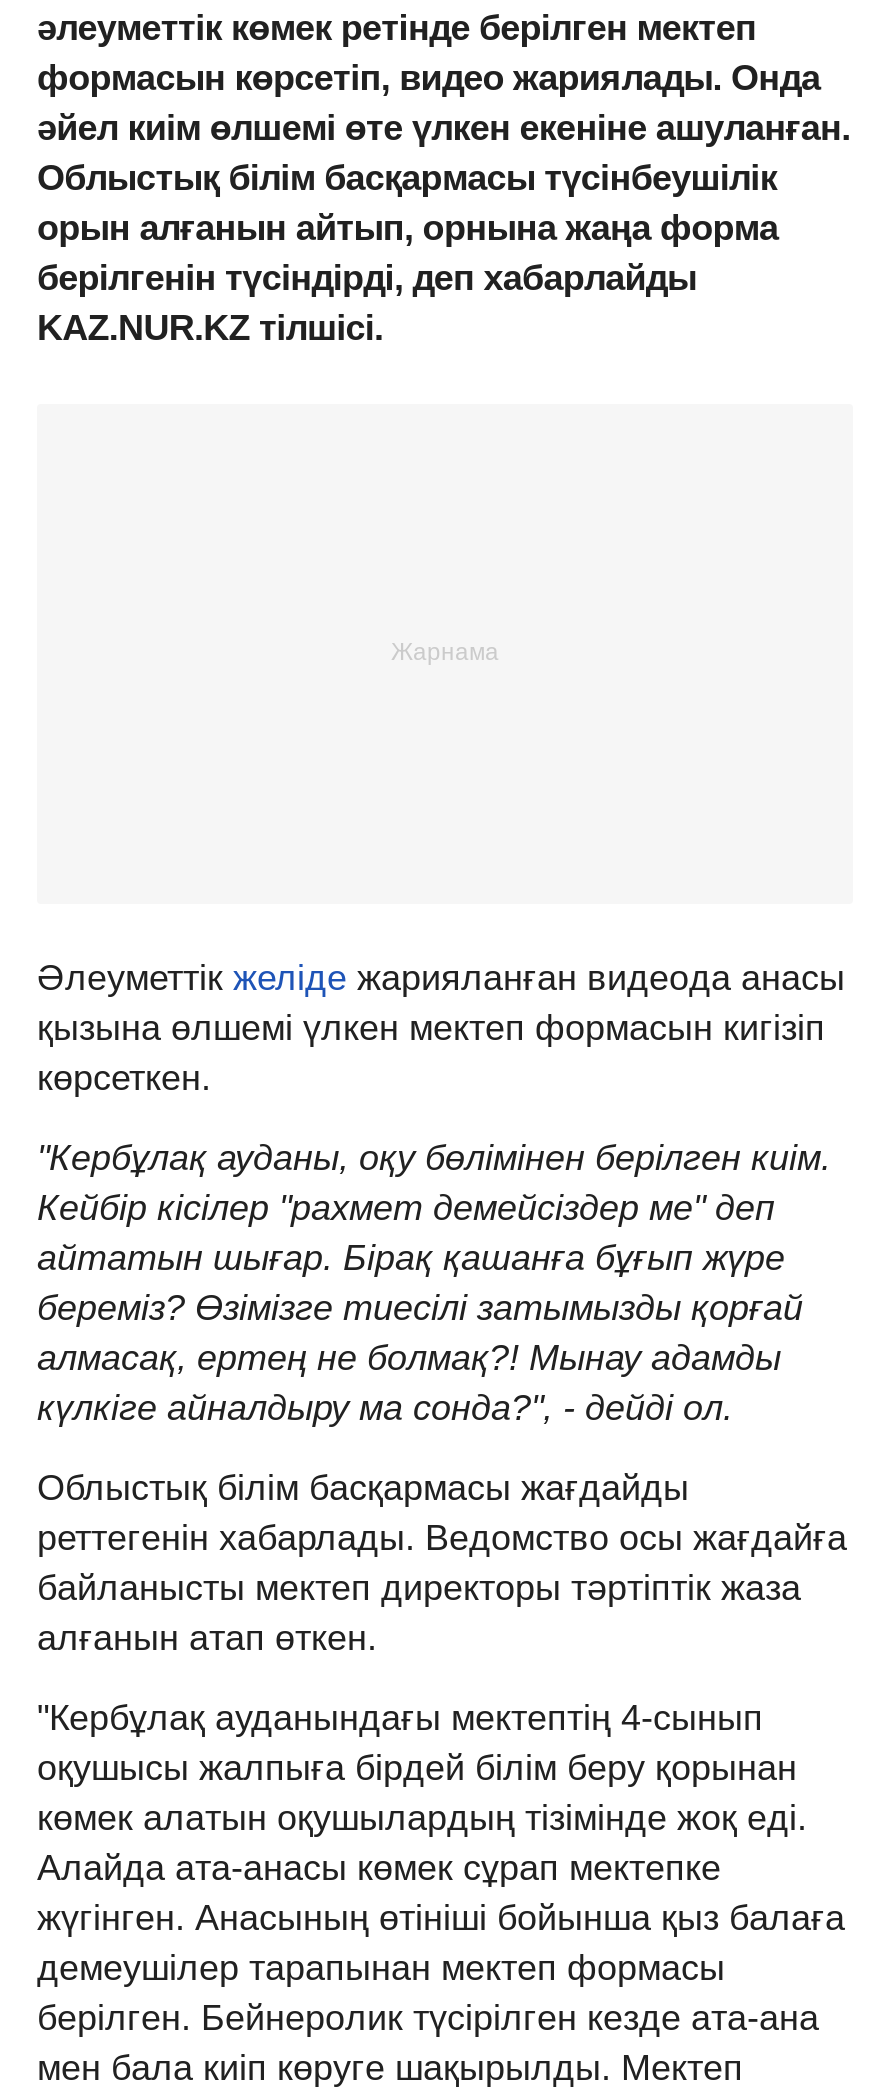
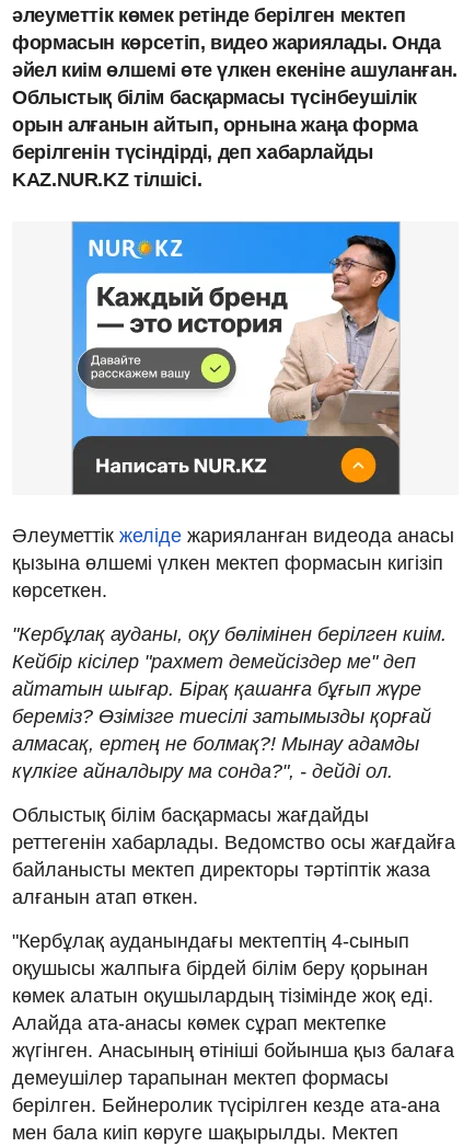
none -> [71,220,401,496] [image]

